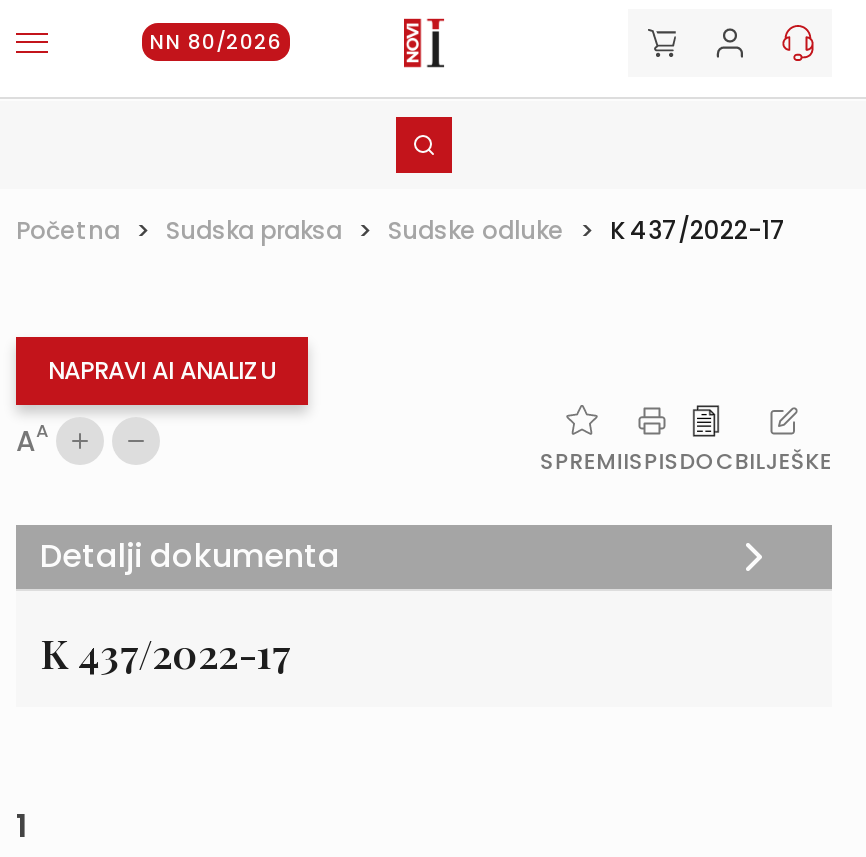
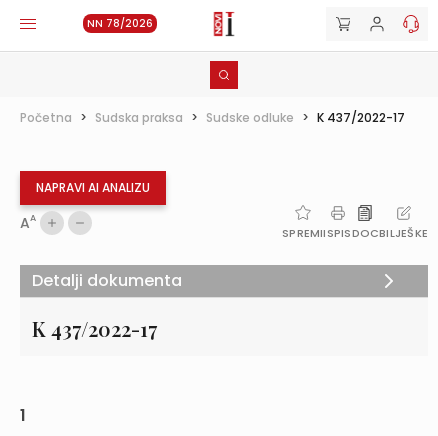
[150,27,282,57] NN 80/2026 -> [87,16,153,31] NN 78/2026

